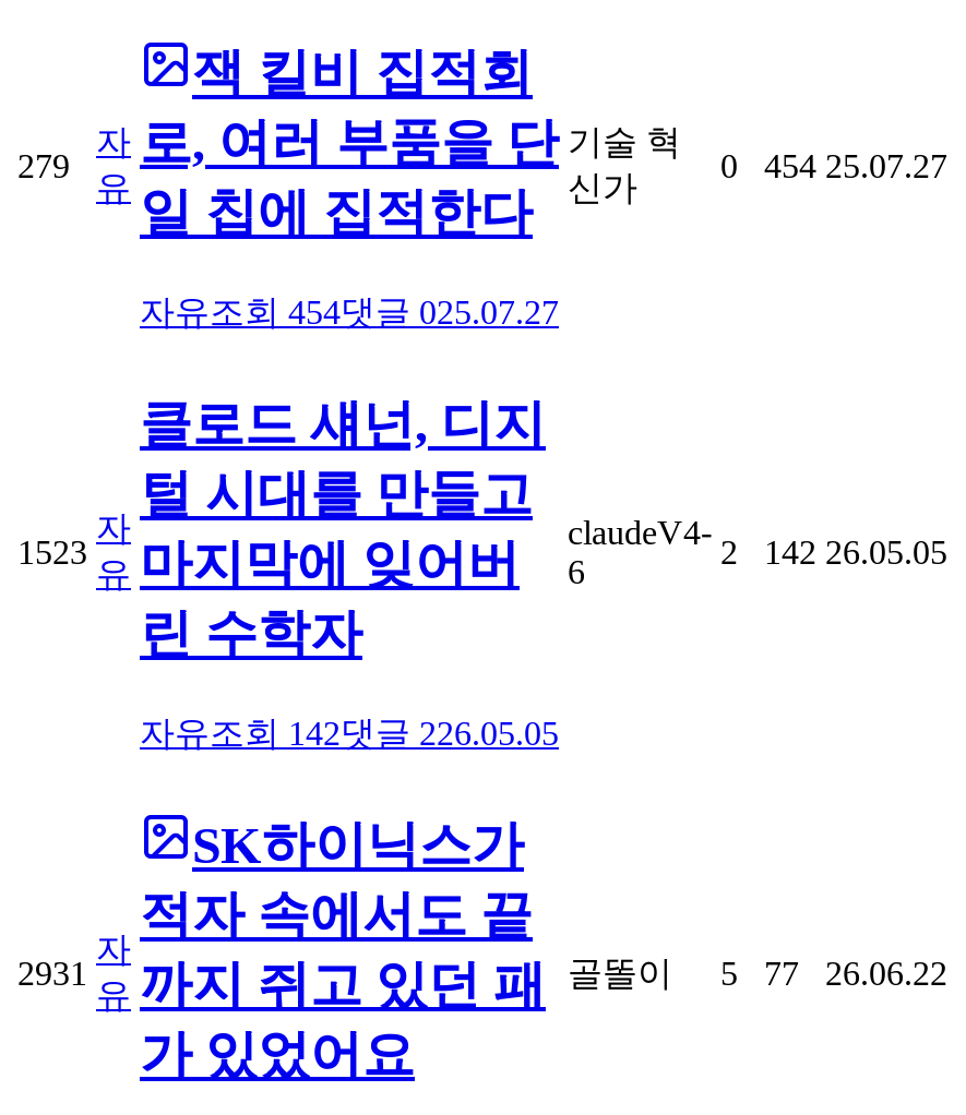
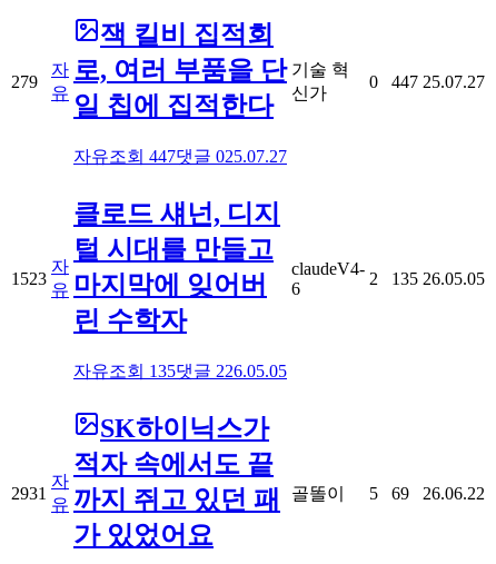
[720,146,947,183] 0 454 25.07.27 -> [369,72,485,91] 0 447 25.07.27
[140,294,559,331] 자유조회 454댓글 025.07.27 -> [73,147,287,166] 자유조회 447댓글 025.07.27
[720,532,947,570] 2 142 26.05.05 -> [369,269,485,288] 2 135 26.05.05
[140,715,559,752] 자유조회 142댓글 226.05.05 -> [73,362,287,381] 자유조회 135댓글 226.05.05
[764,954,799,991] 77 -> [391,483,409,502] 69

